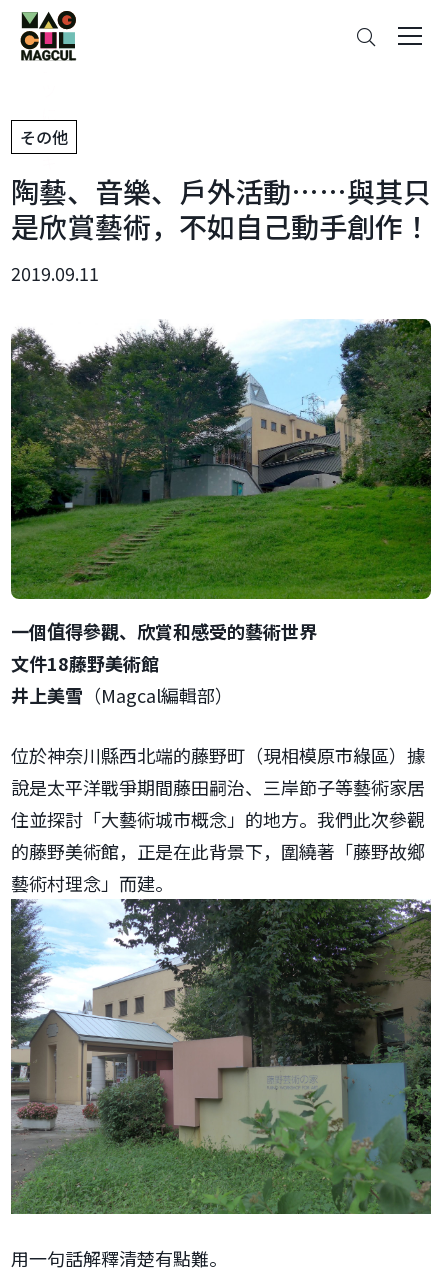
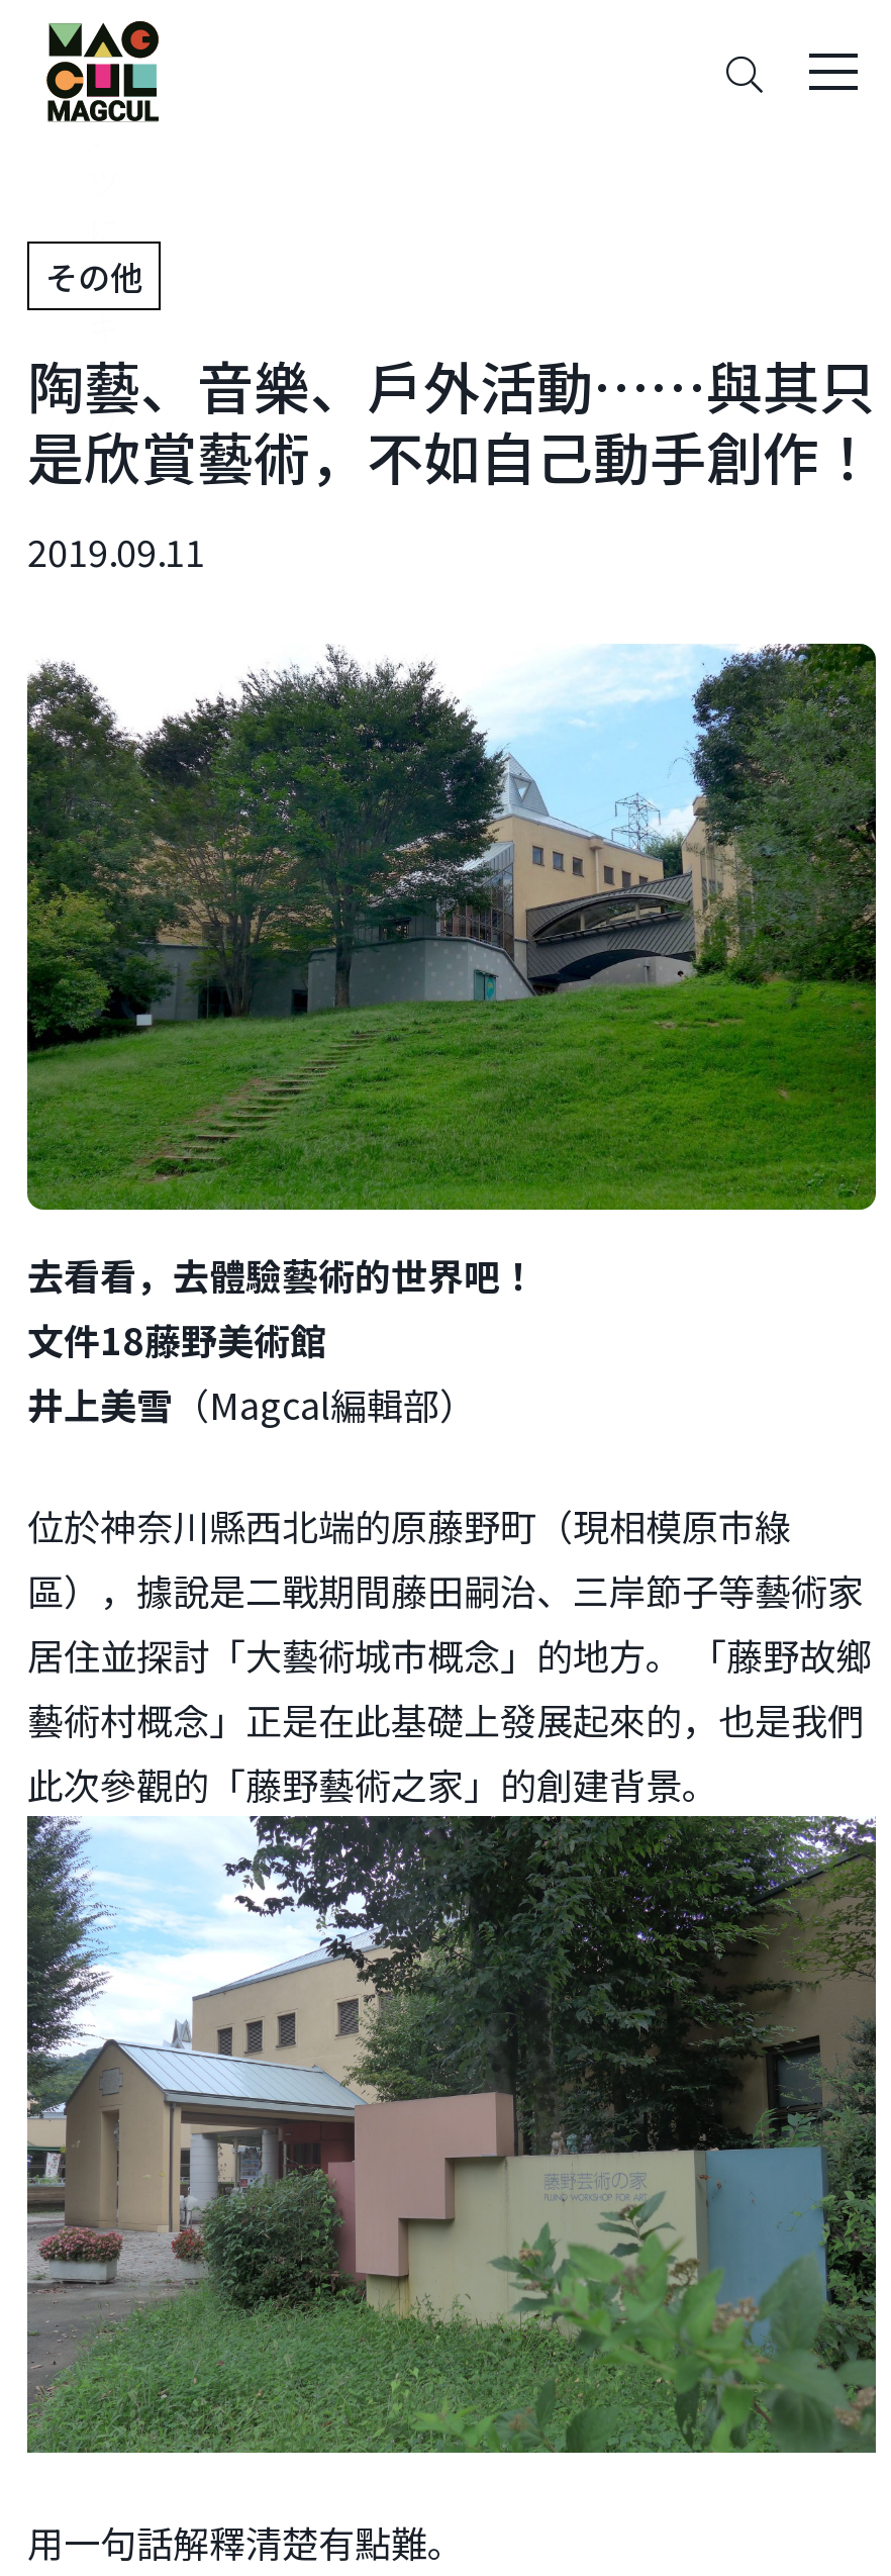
[11,618,317,644] 一個值得參觀、欣賞和感受的藝術世界 -> [27,1247,536,1300] 去看看，去體驗藝術的世界吧！
[11,742,425,896] 位於神奈川縣西北端的藤野町（現相模原市綠區）據 | 說是太平洋戰爭期間藤田嗣治、三岸節子等藝術家居 | 住並探討「大藝術城市概念」的地方。我們此次參觀 | 的藤野美術館，正是在此背景下，圍繞著「藤野故鄉 | 藝術村理念」而建。 -> [27,1498,872,1809] 位於神奈川縣西北端的原藤野町（現相模原市綠 | 區），據說是二戰期間藤田嗣治、三岸節子等藝術家 | 居住並探討「大藝術城市概念」的地方。 「藤野故鄉 | 藝術村概念」正是在此基礎上發展起來的，也是我們 | 此次參觀的「藤野藝術之家」的創建背景。

